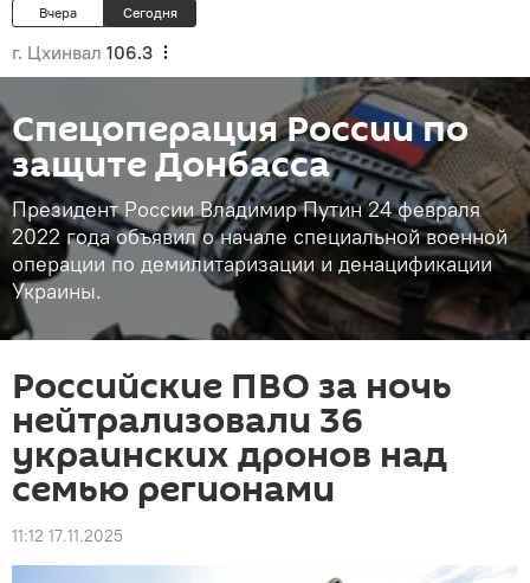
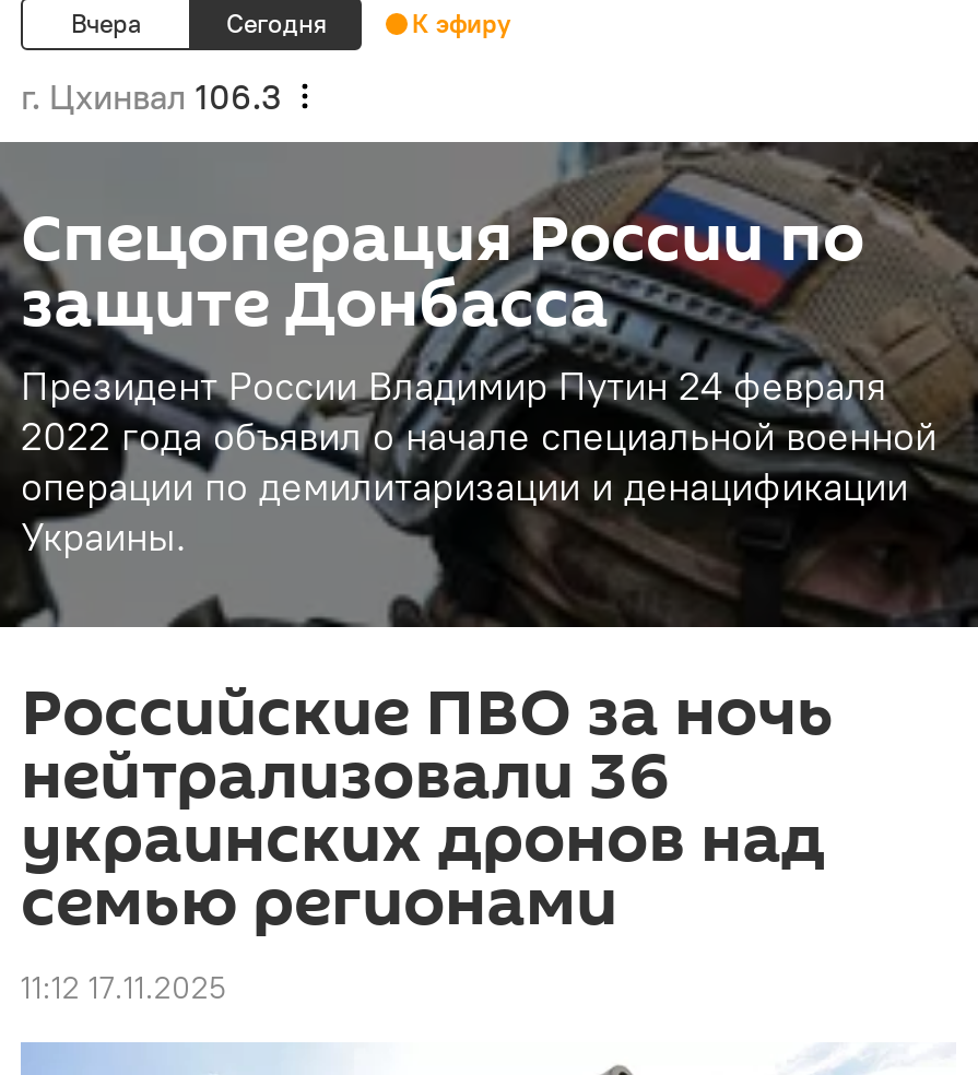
none -> [412,7,510,39] К эфиру

